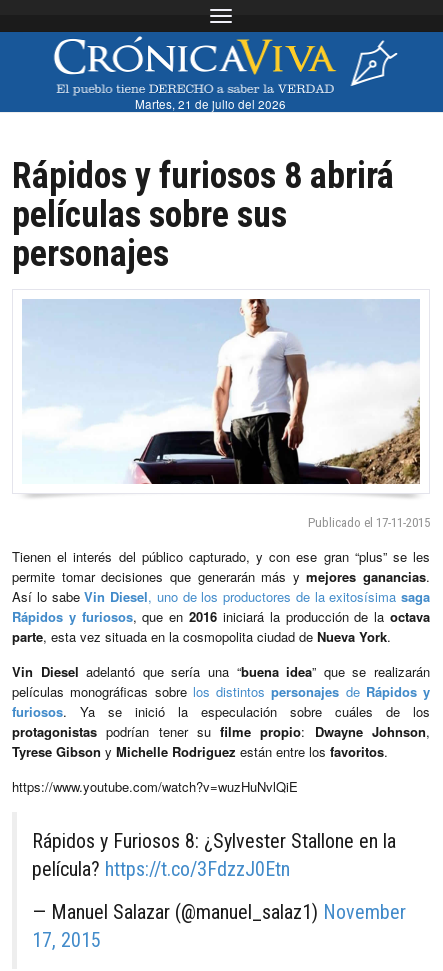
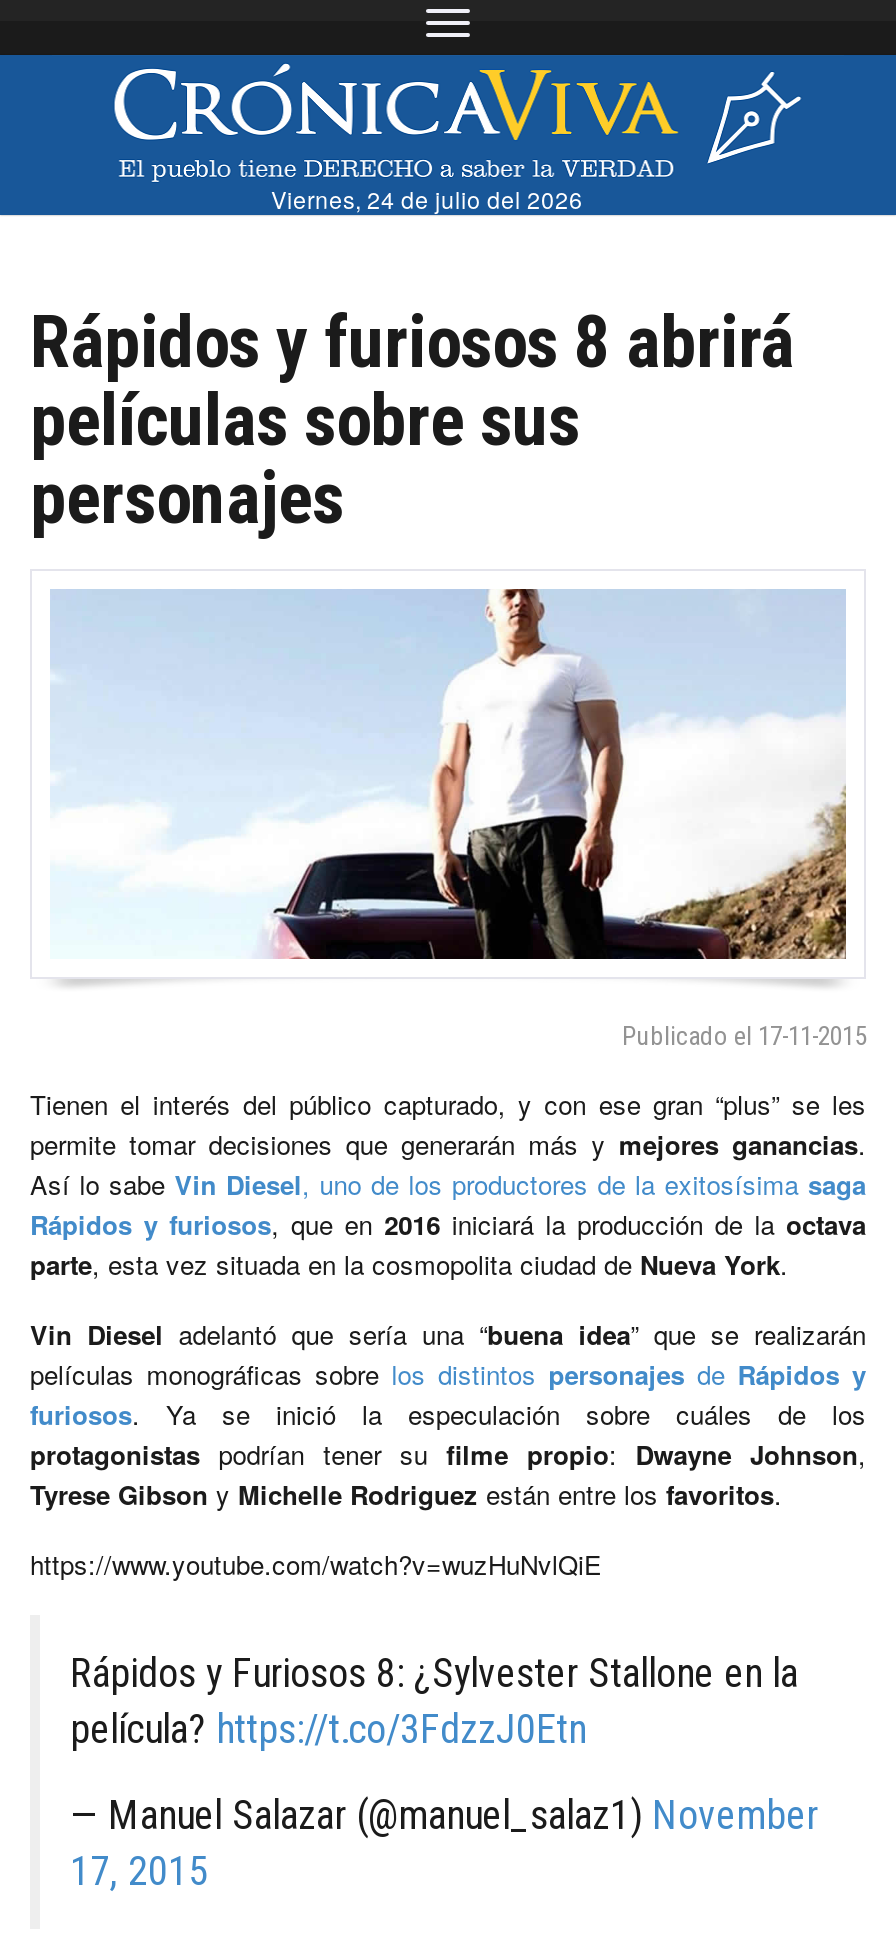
[135,95,286,111] Martes, 21 de julio del 2026 -> [271,182,583,214] Viernes, 24 de julio del 2026

